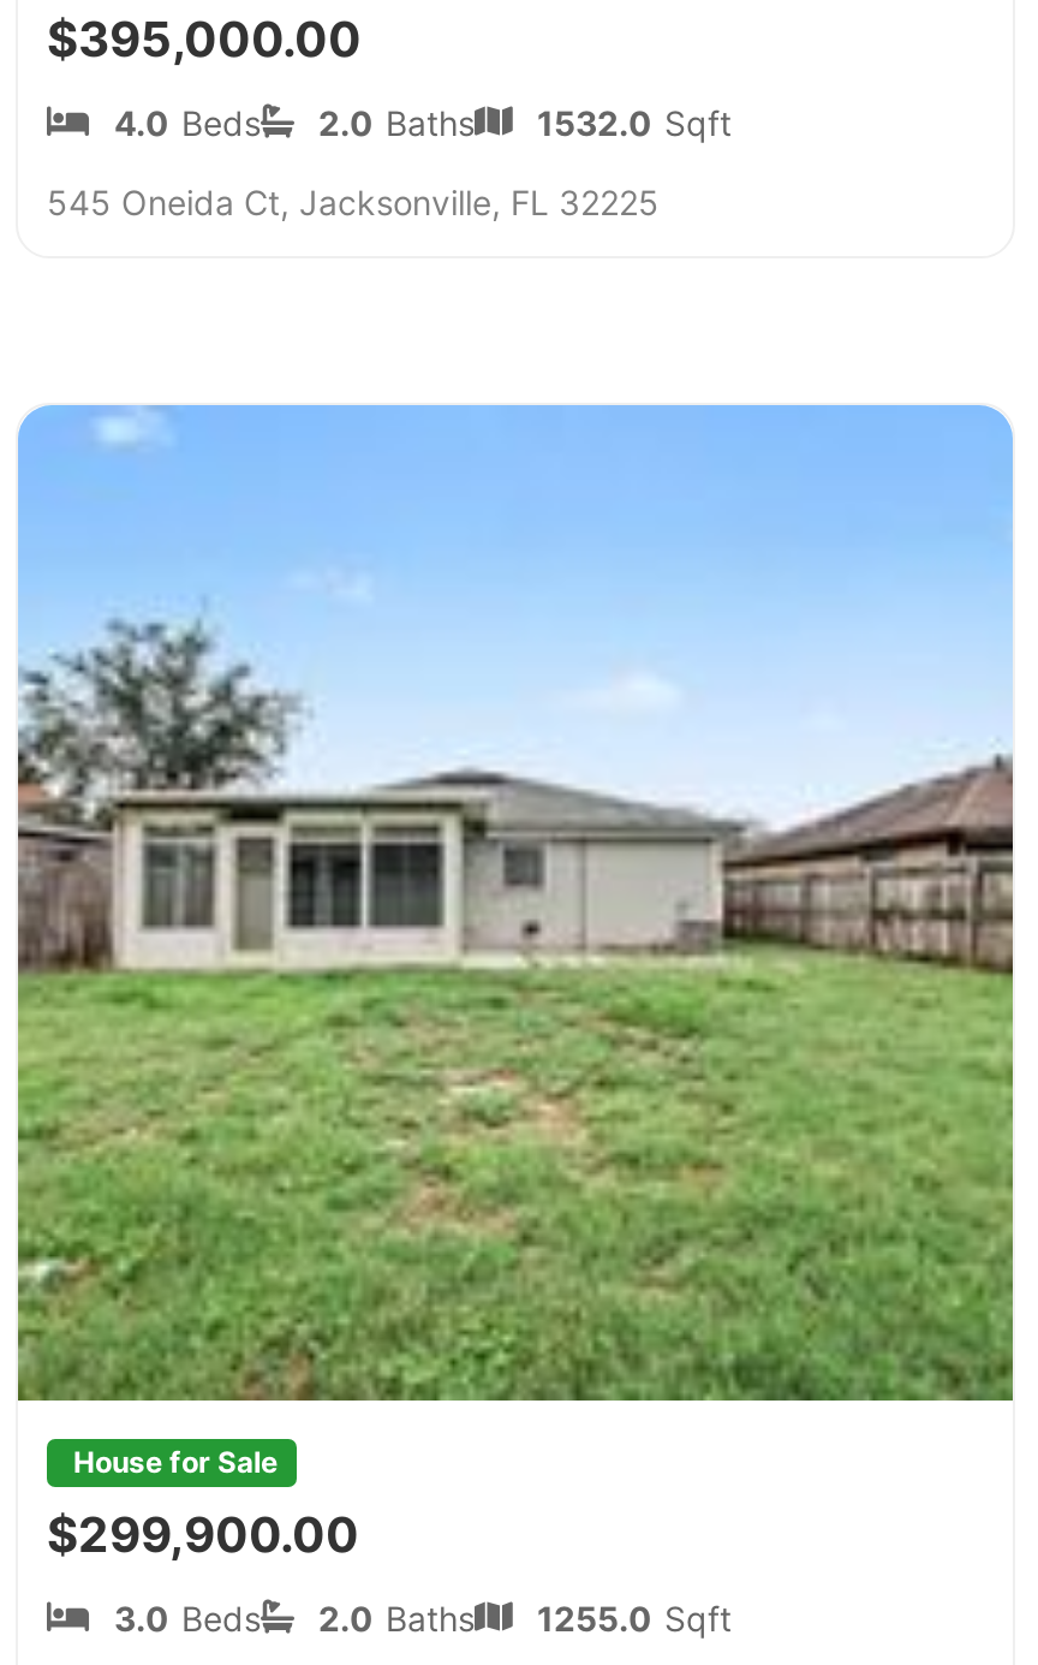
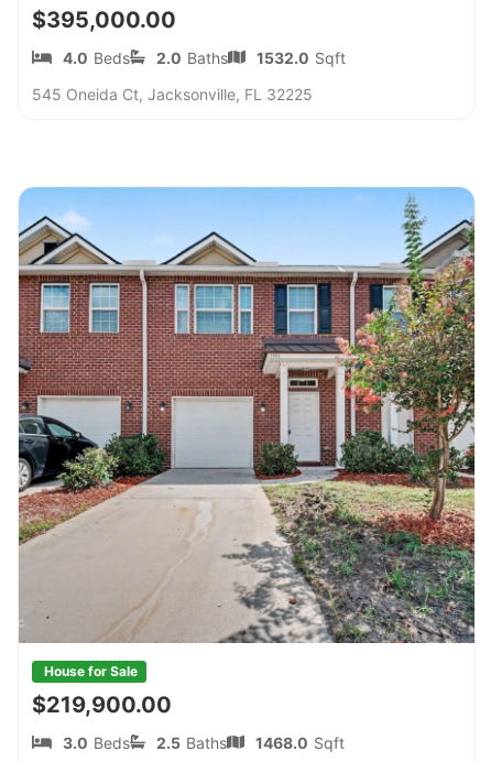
[16,420,1015,1403] [image] -> [18,195,476,644] [image]
[47,1506,359,1564] $299,900.00 -> [32,691,172,718] $219,900.00
[318,1597,475,1638] 2.0 Baths -> [156,733,227,752] 2.5 Baths
[537,1597,732,1638] 1255.0 Sqft -> [255,733,345,752] 1468.0 Sqft

